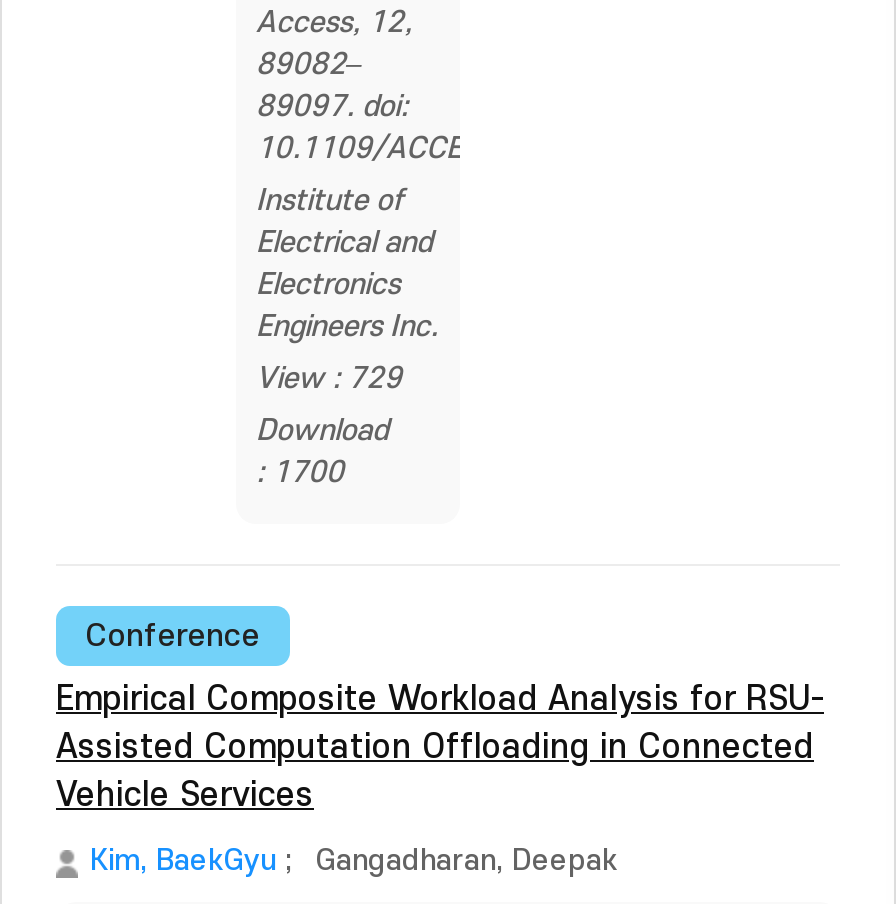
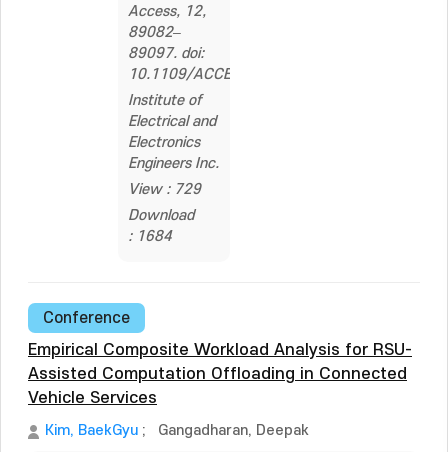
[256,456,344,490] : 1700 -> [128,228,172,245] : 1684

